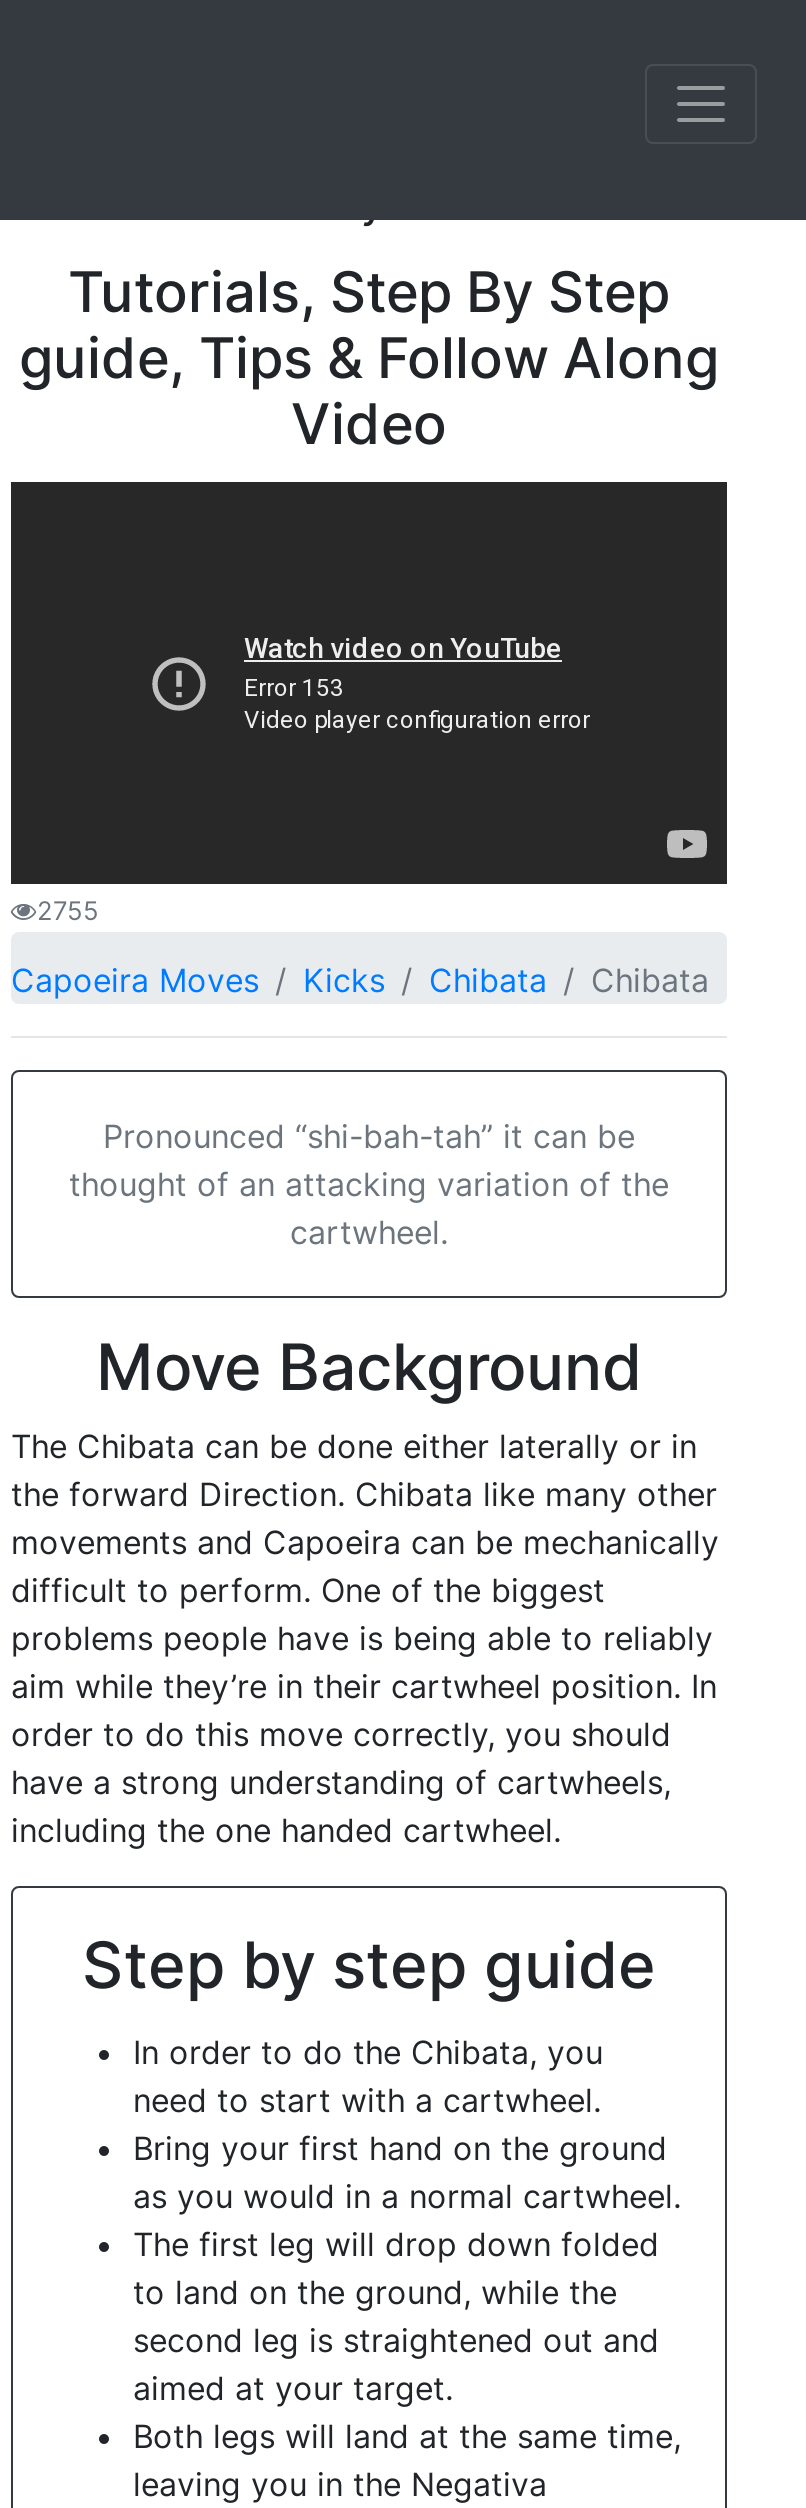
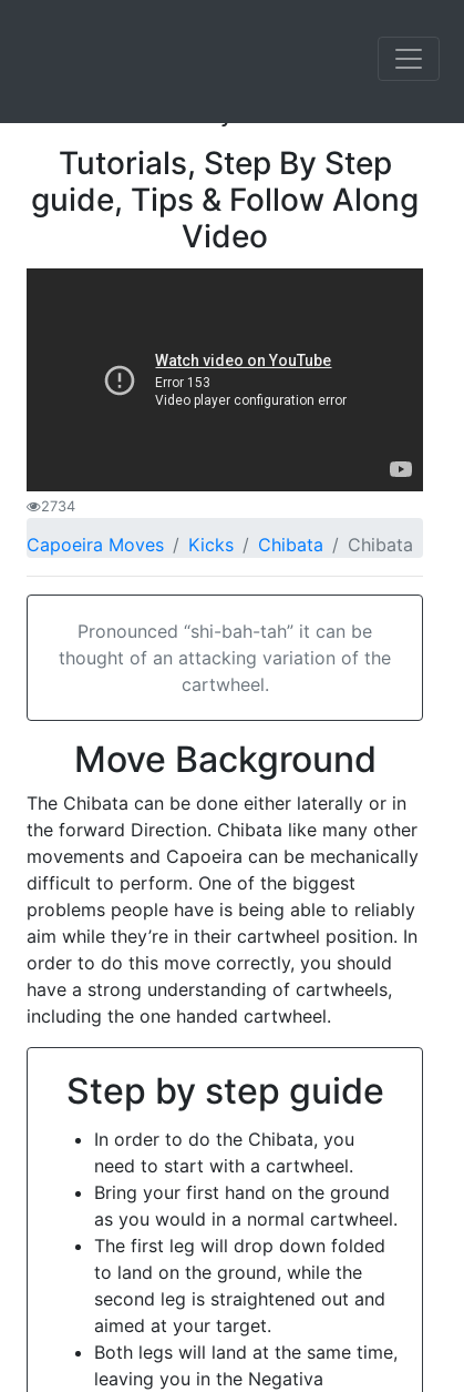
[37,897,99,927] 2755 -> [41,498,75,515] 2734

